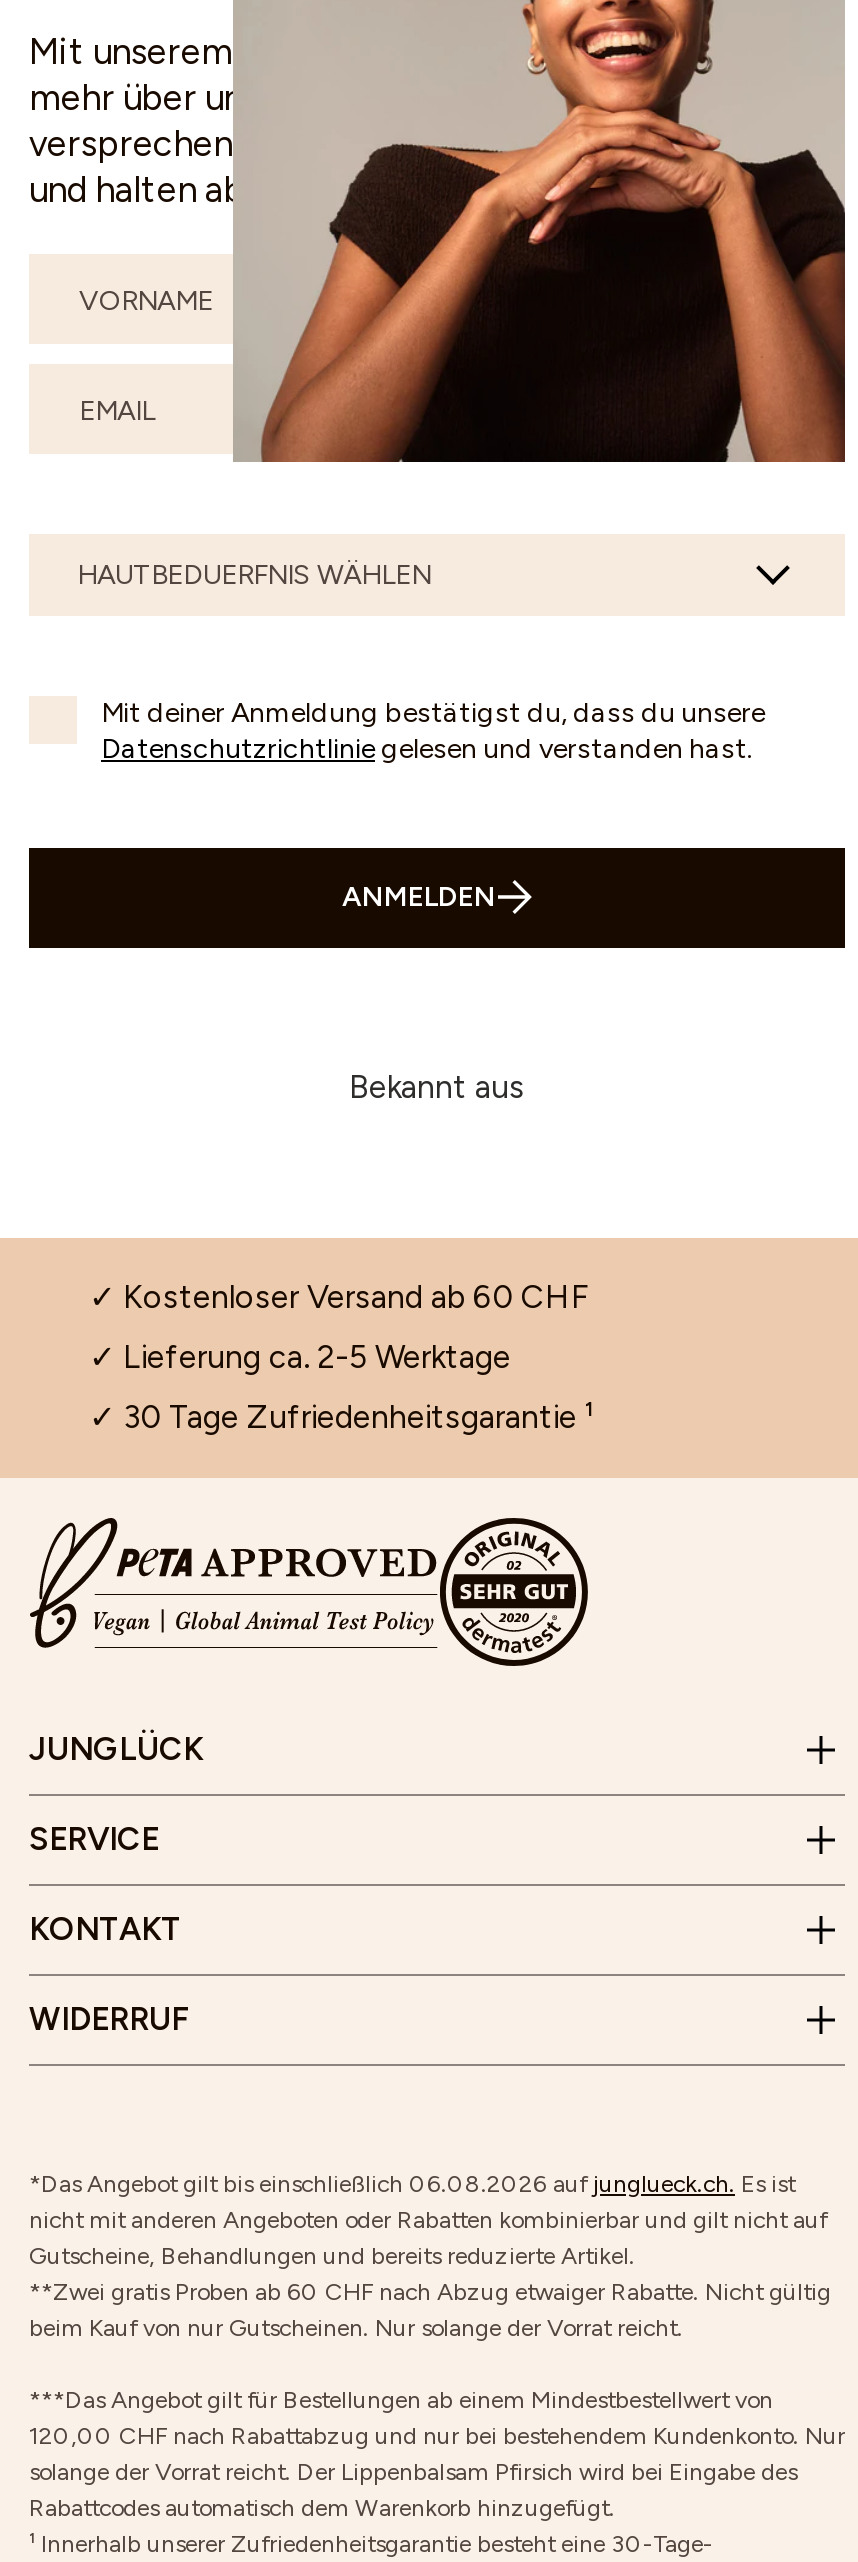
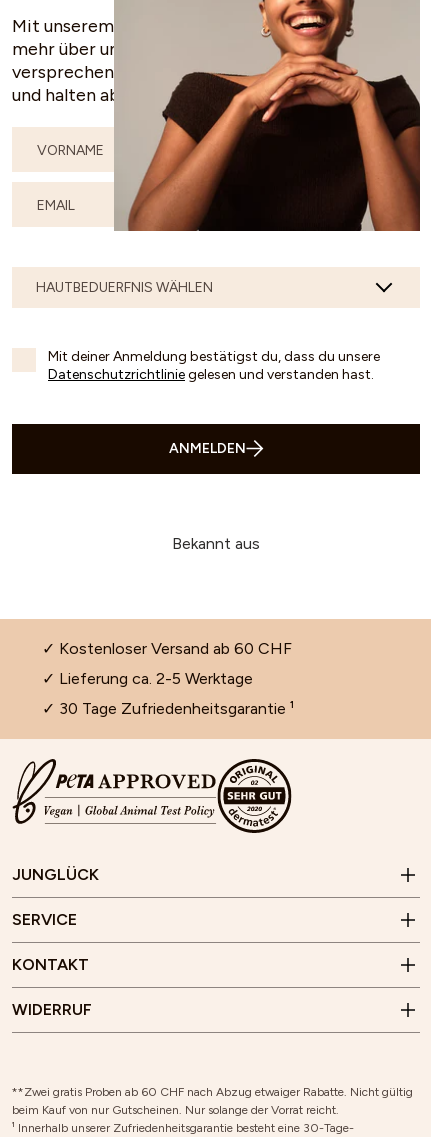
[29,2170,827,2270] *Das Angebot gilt bis einschließlich 06.08.2026 auf junglueck.ch. Es ist | nicht mit anderen Angeboten oder Rabatten kombinierbar und gilt nicht auf | Gutscheine, Behandlungen und bereits reduzierte Artikel. -> none
[29,2386,845,2522] ***Das Angebot gilt für Bestellungen ab einem Mindestbestellwert von | 120,00 CHF nach Rabattabzug und nur bei bestehendem Kundenkonto. Nur | solange der Vorrat reicht. Der Lippenbalsam Pfirsich wird bei Eingabe des | Rabattcodes automatisch dem Warenkorb hinzugefügt. -> none

